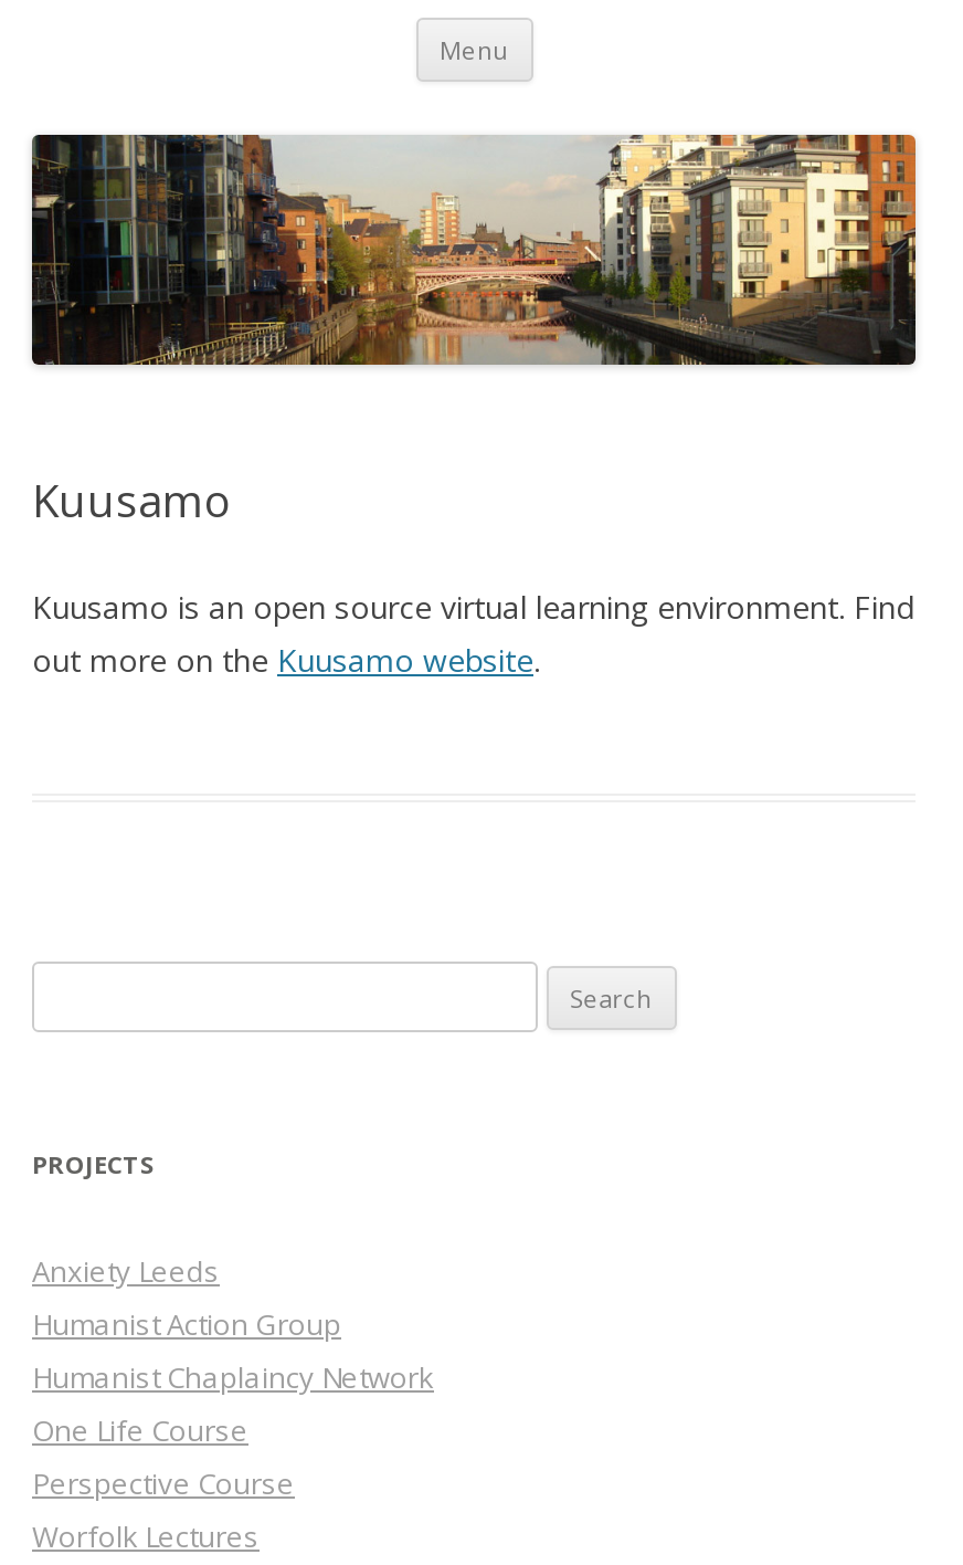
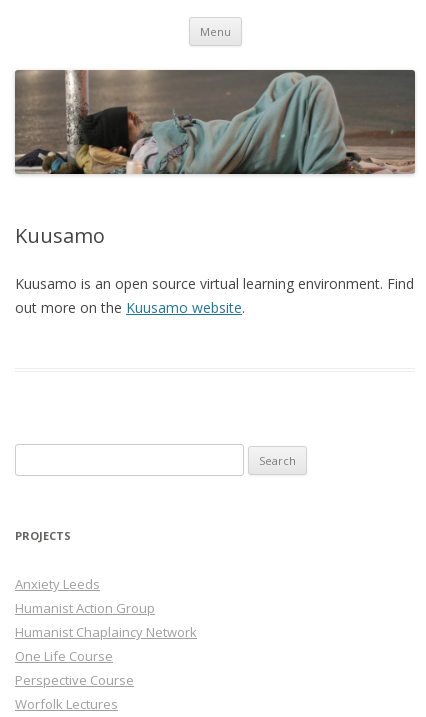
[30,133,918,367] [image] -> [14,69,416,175] [image]

